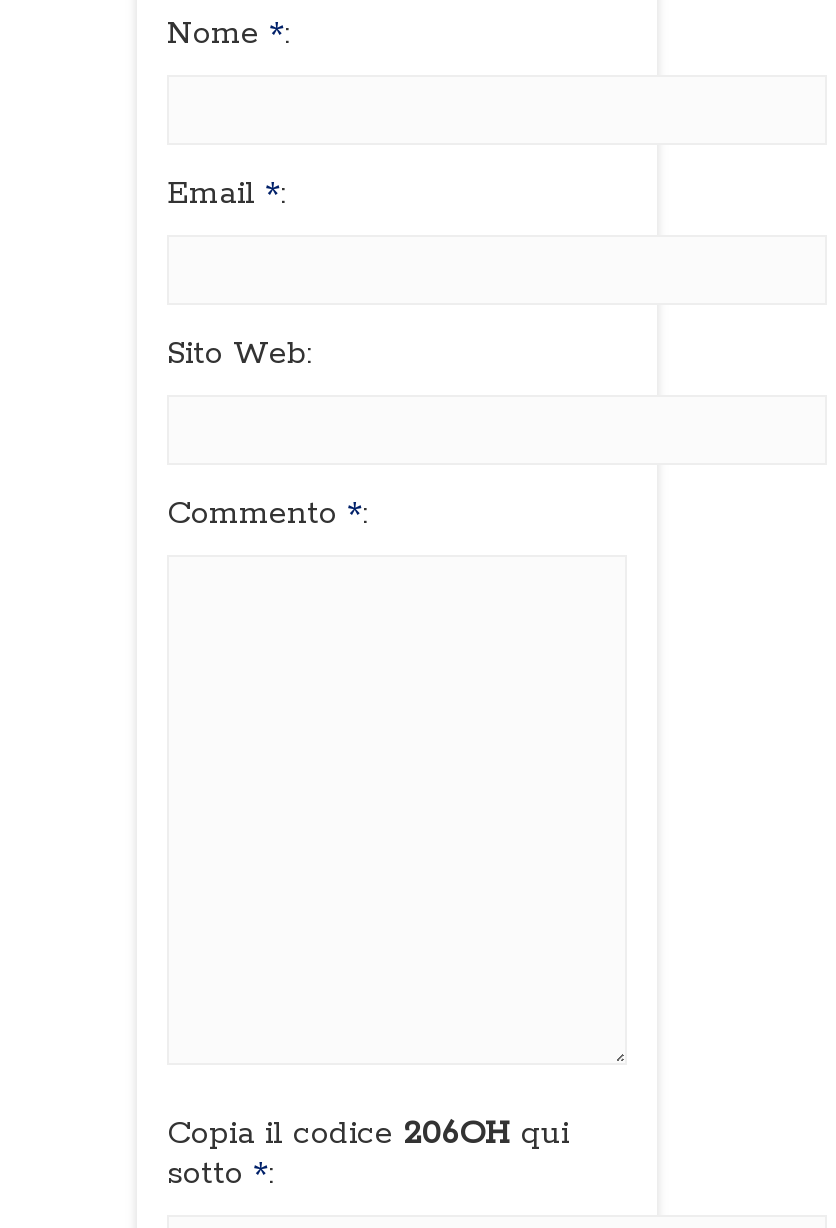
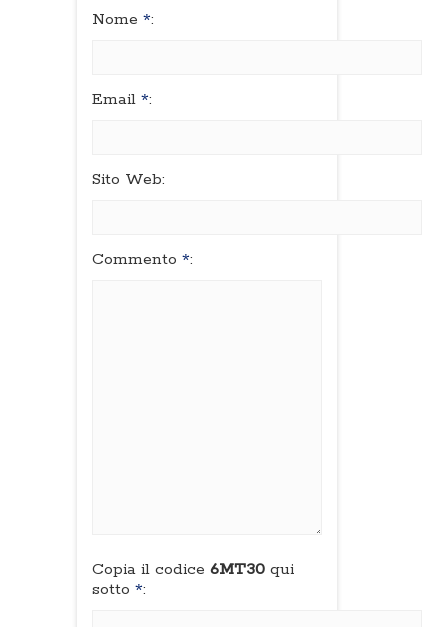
[167,1113,569,1155] Copia il codice 206OH qui -> [92,559,294,580] Copia il codice 6MT30 qui

